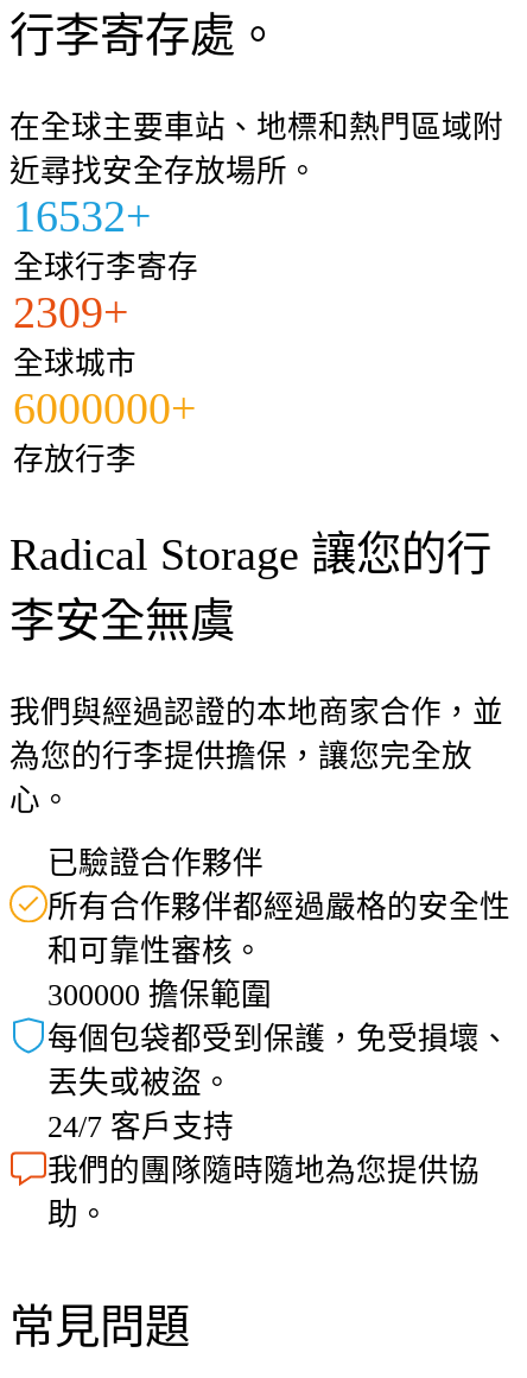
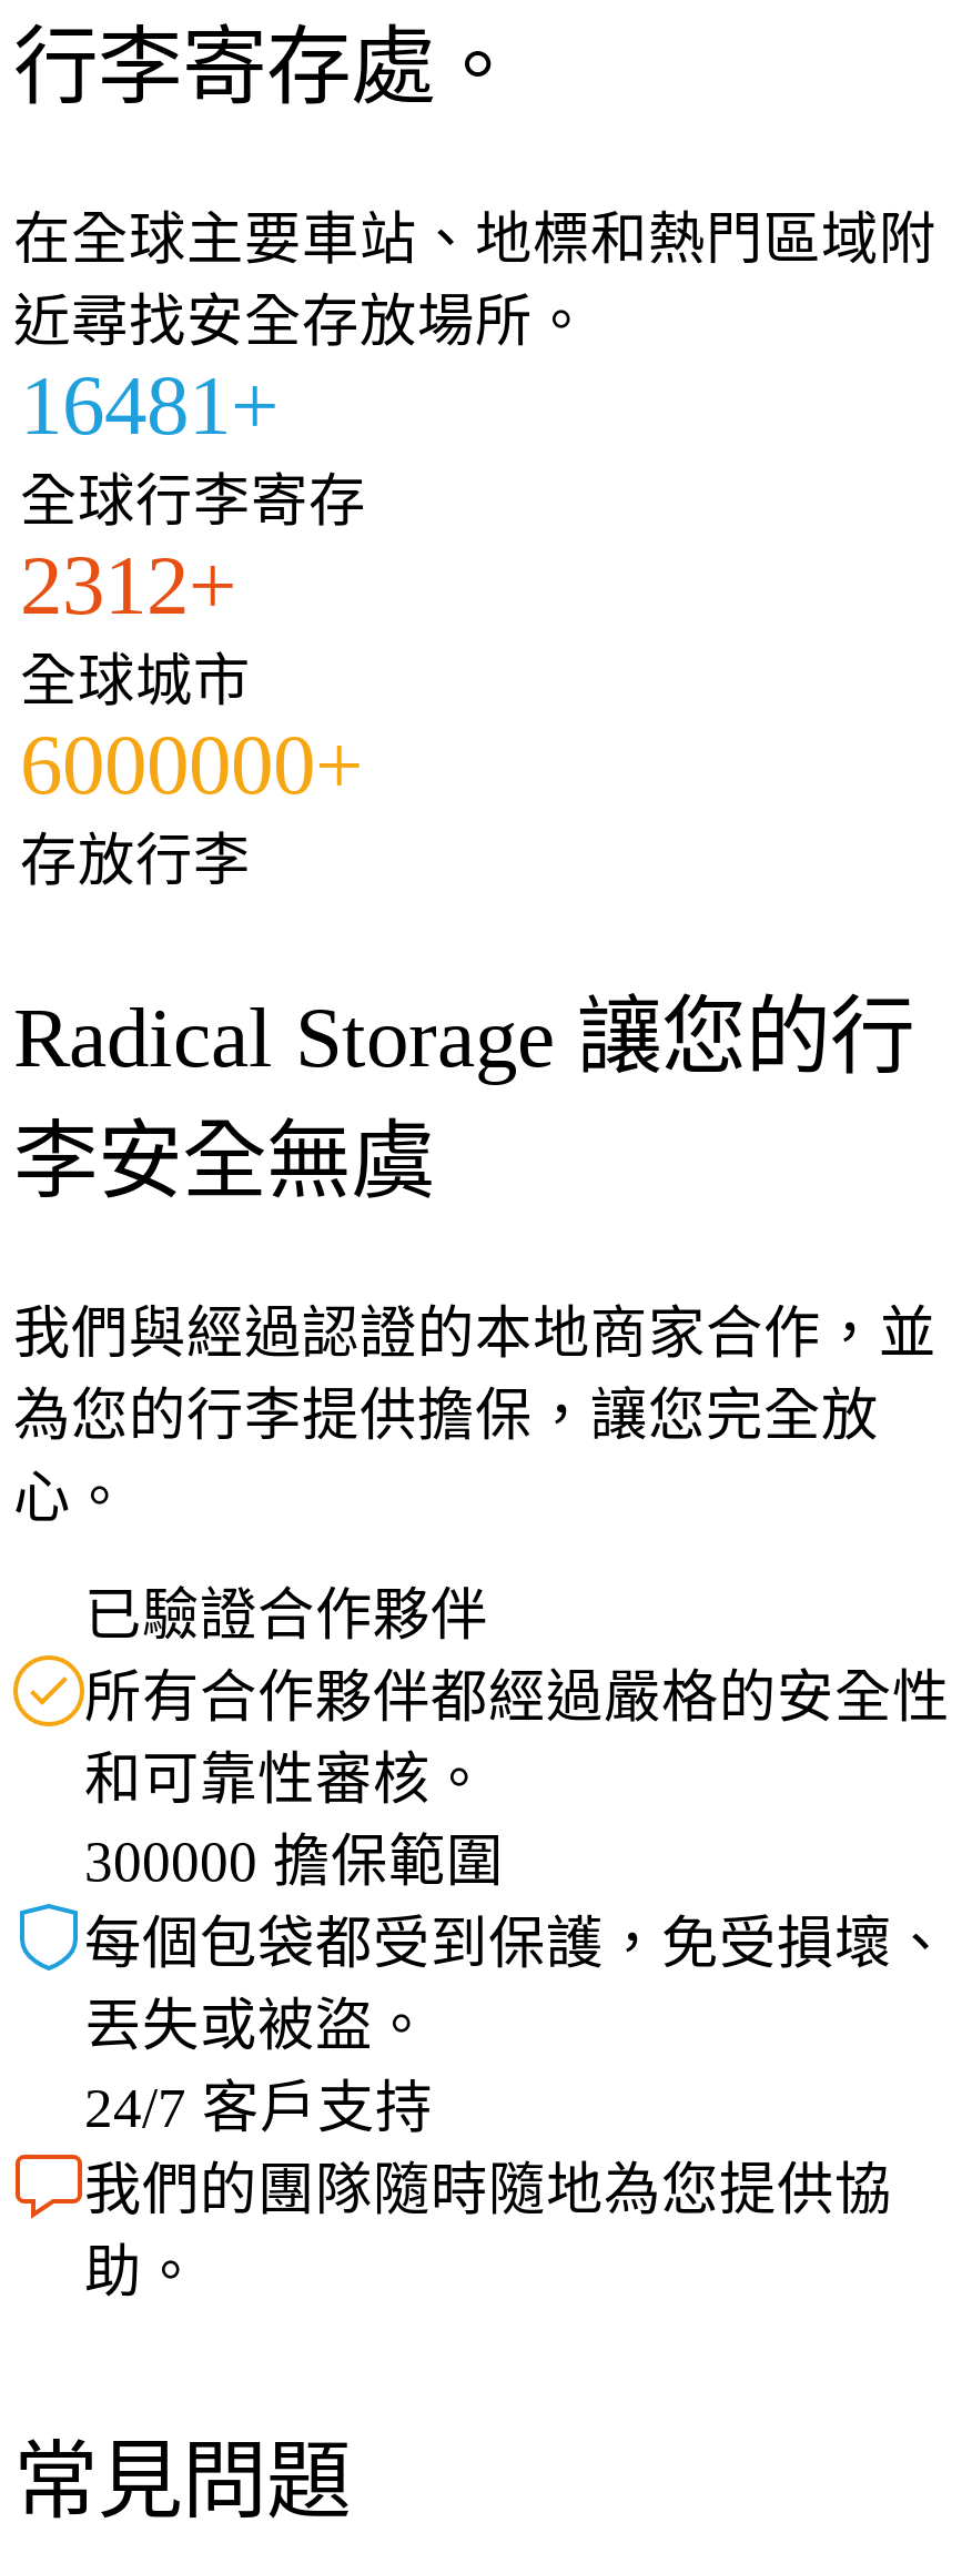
[13,191,151,241] 16532+ -> [20,358,277,451] 16481+
[13,287,128,337] 2309+ -> [20,538,235,631] 2312+

